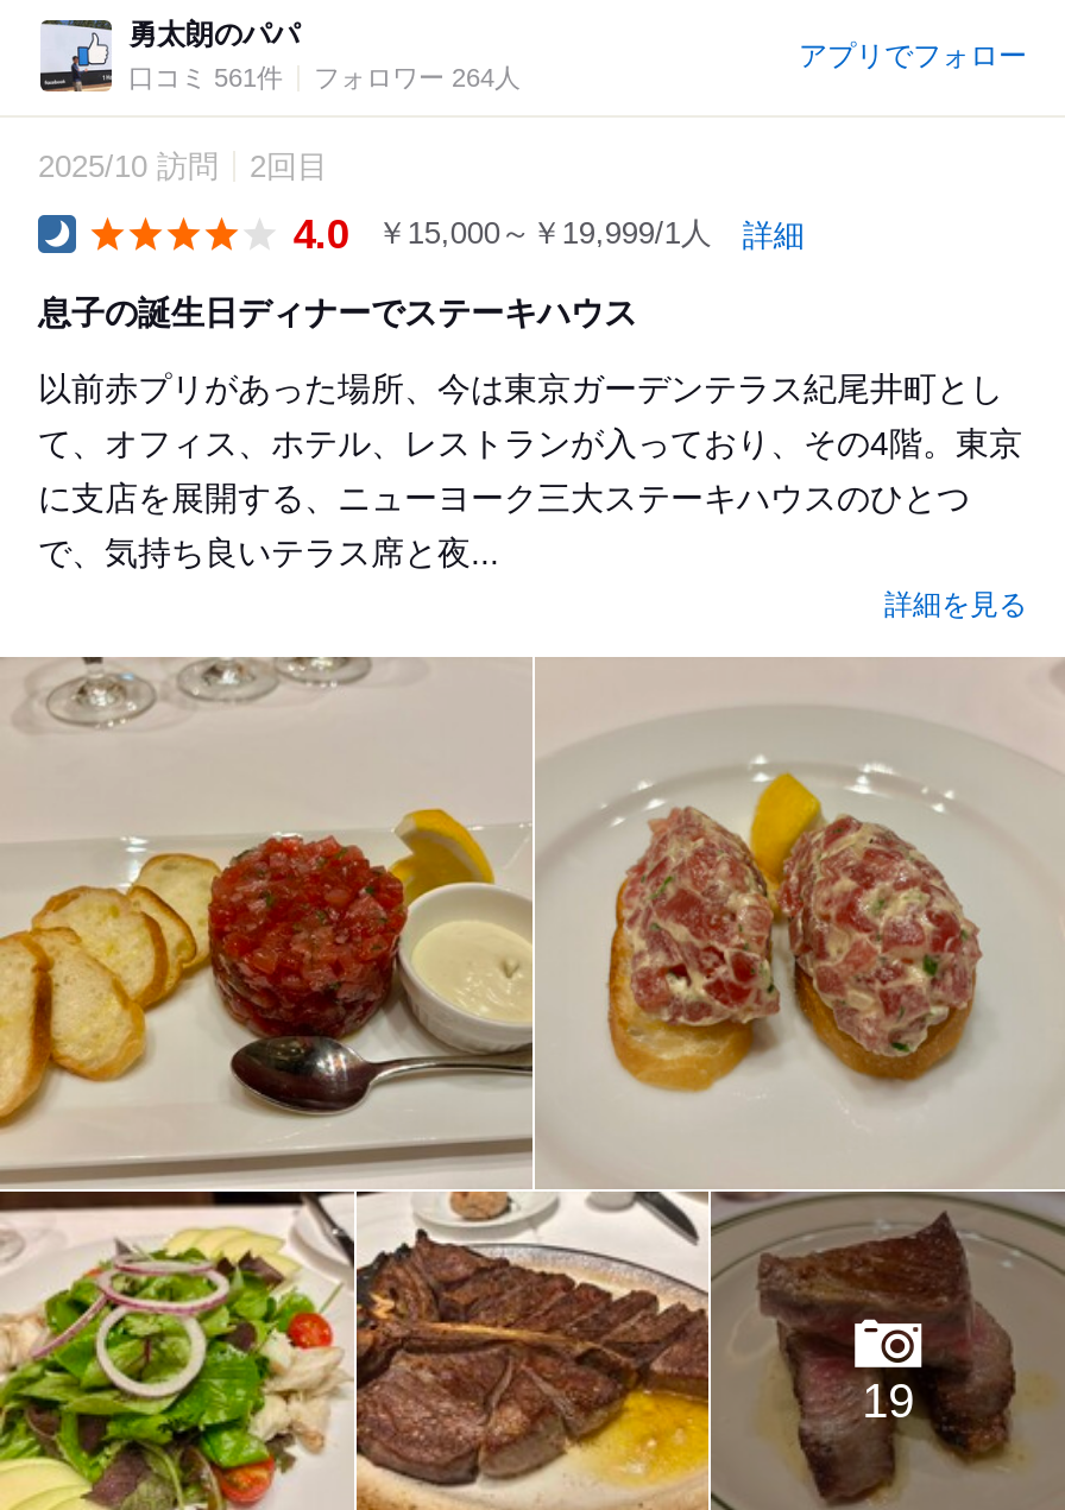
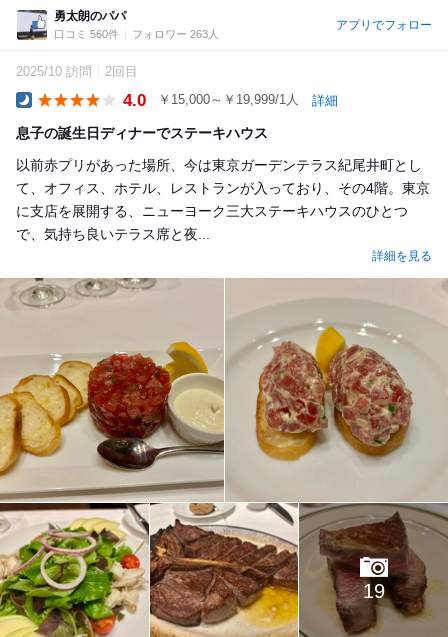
[128,63,283,92] 口コミ 561件 -> [54,28,119,40] 口コミ 560件
[314,63,521,92] フォロワー 264人 -> [132,28,219,40] フォロワー 263人

